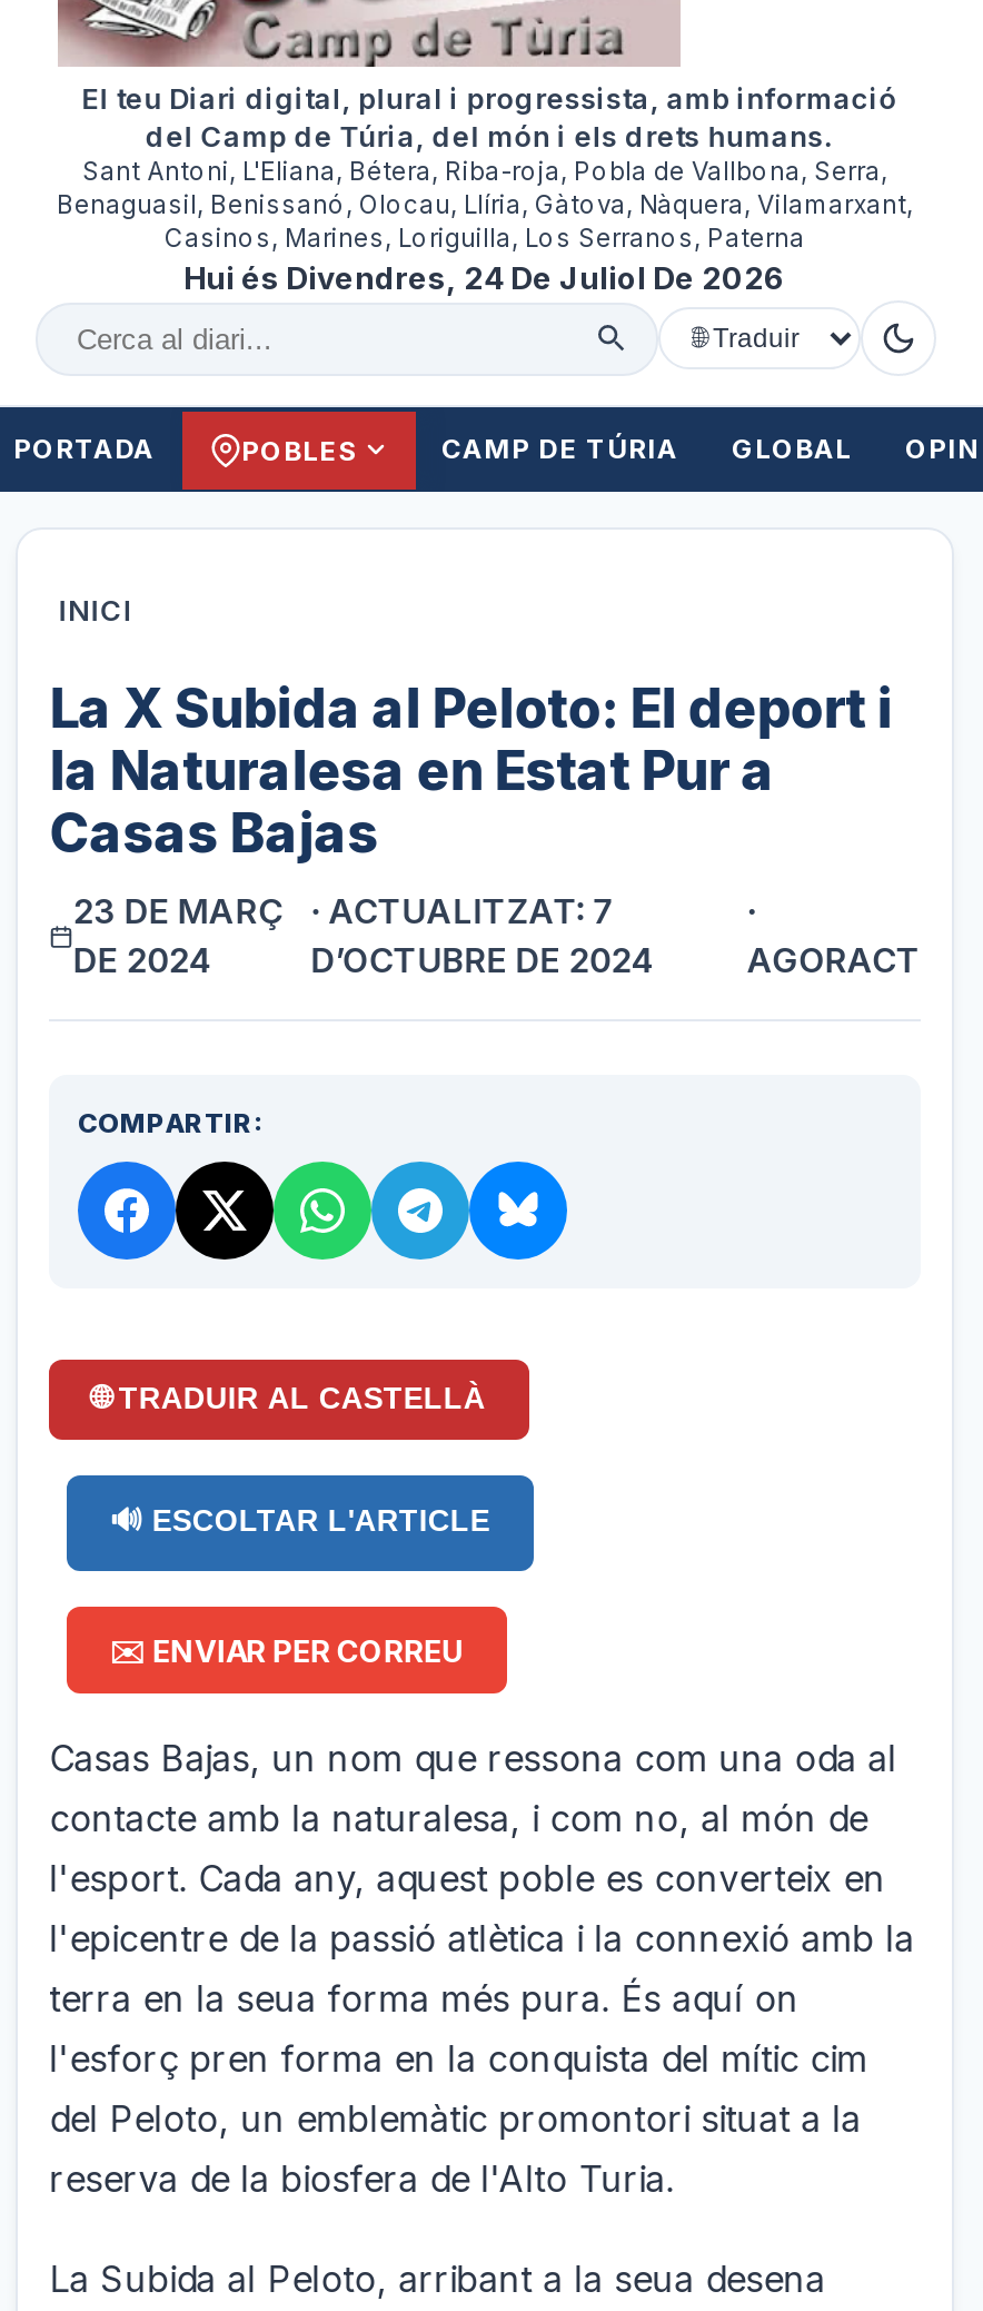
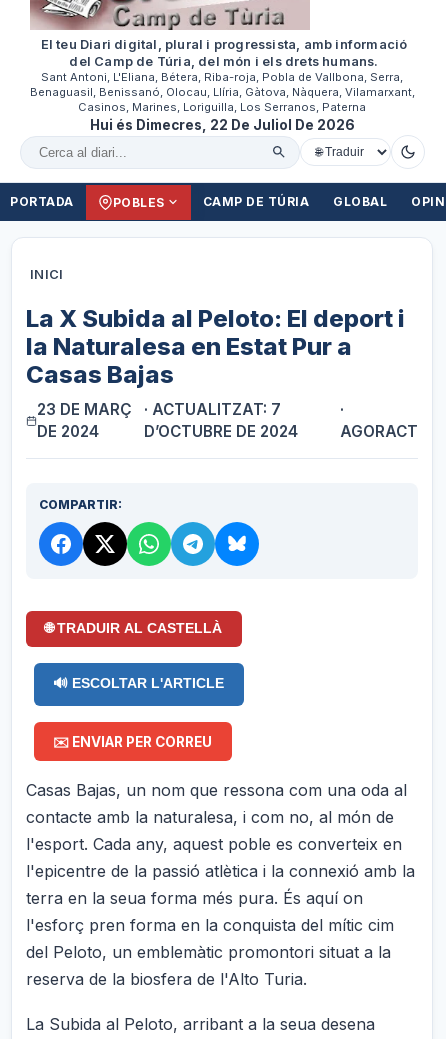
[183,261,786,297] Hui és Divendres, 24 De Juliol De 2026 -> [89,117,354,133] Hui és Dimecres, 22 De Juliol De 2026

